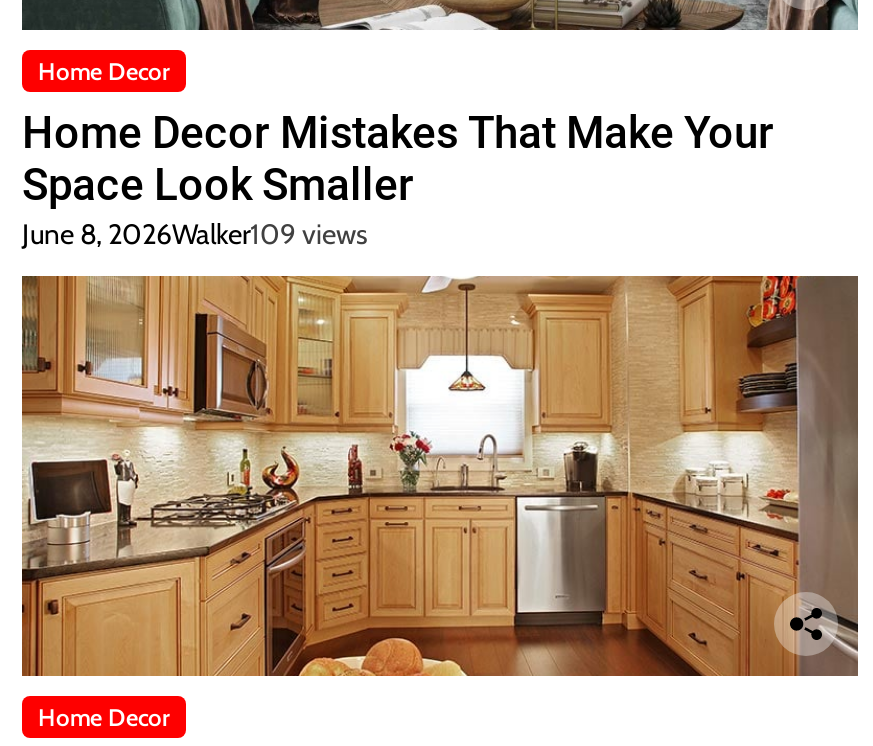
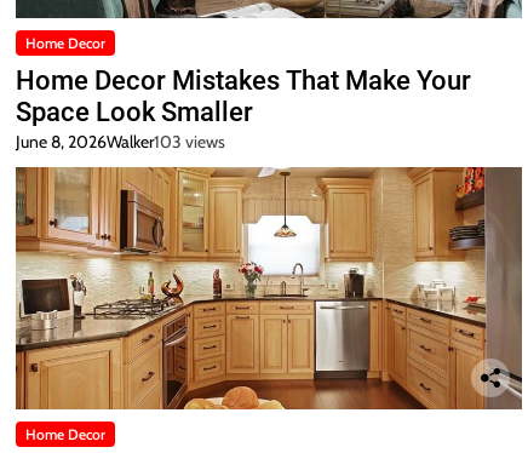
[22,217,368,253] June 8, 2026Walker109 views -> [16,131,225,153] June 8, 2026Walker103 views

